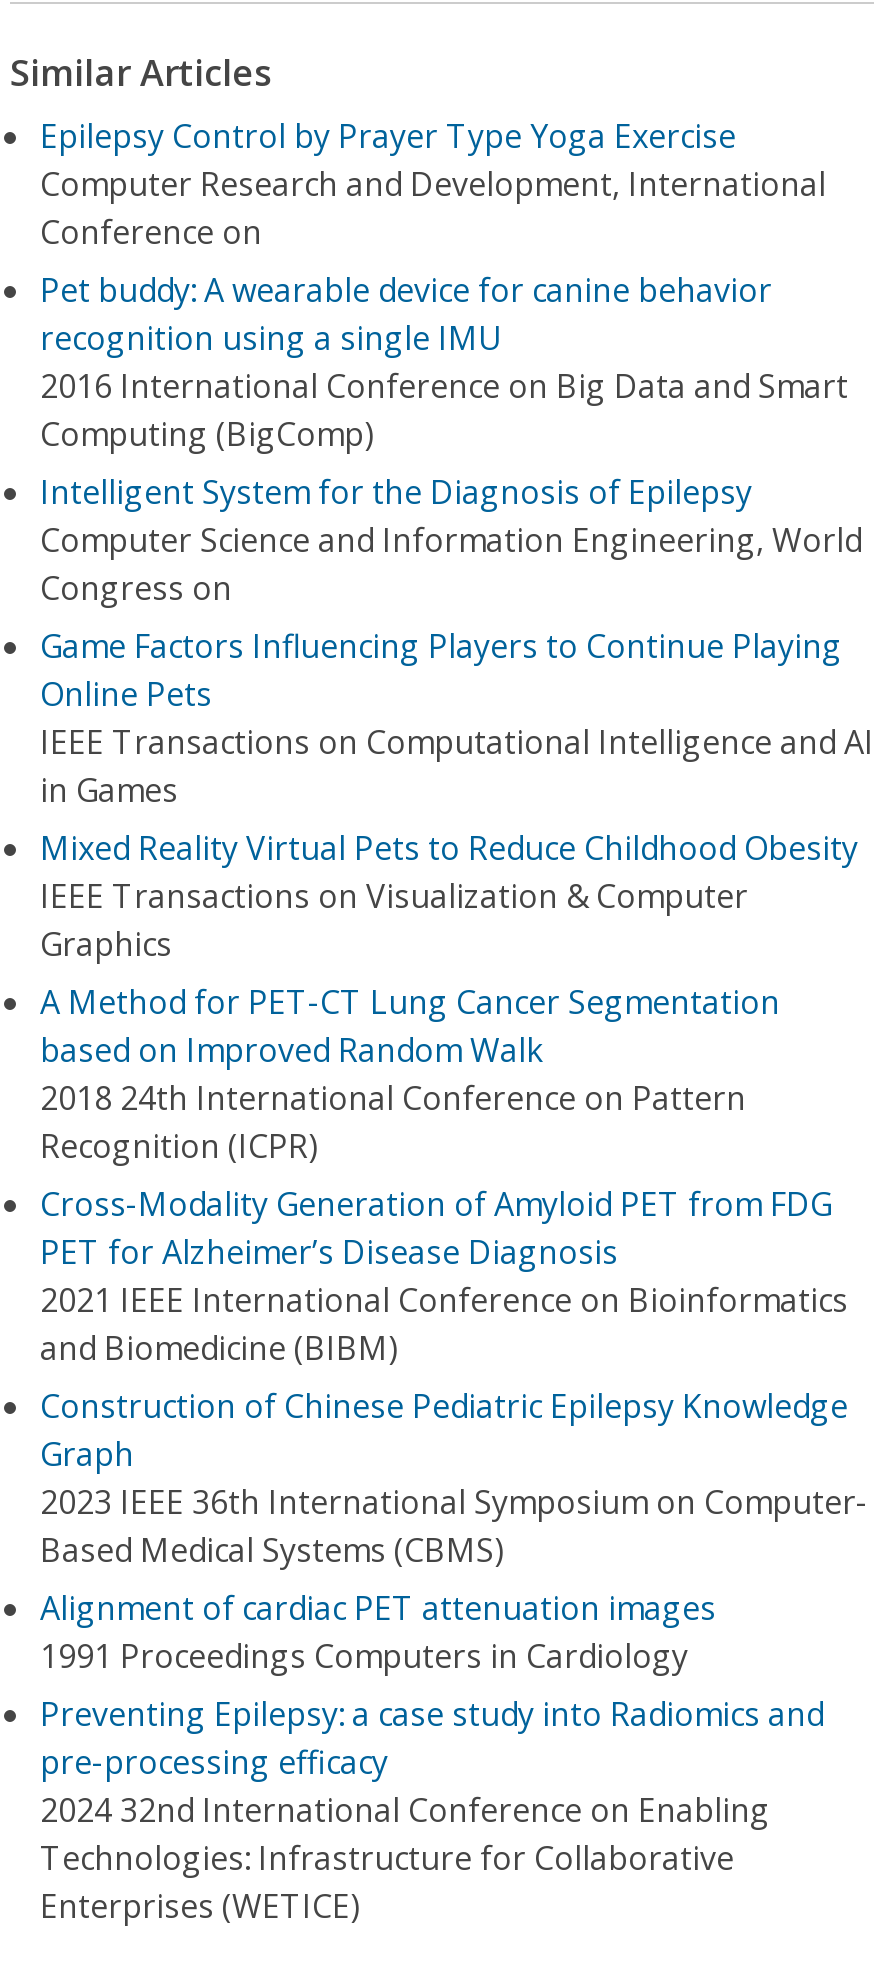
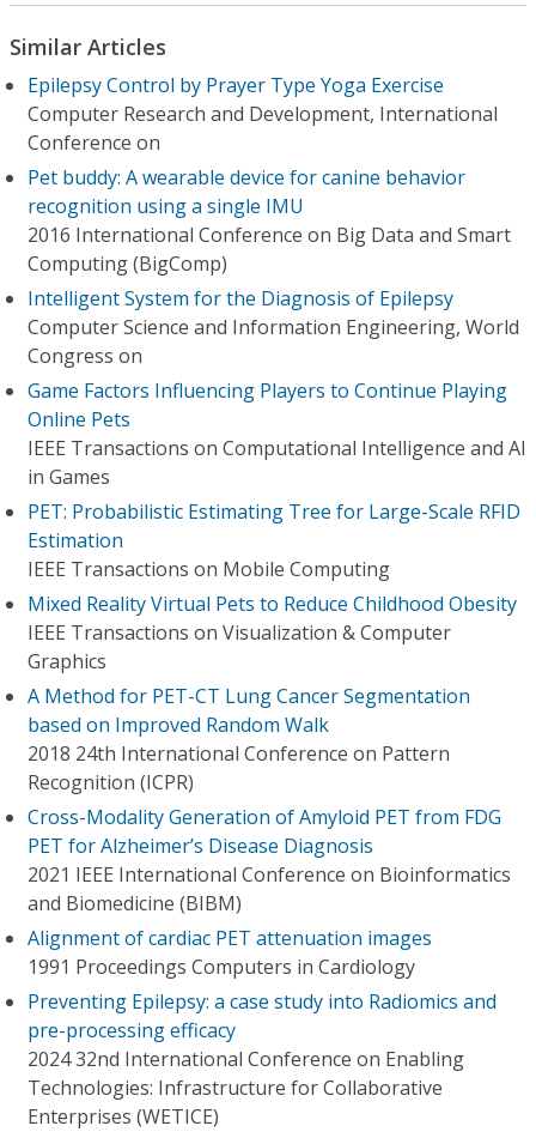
none -> [28,498,520,582] PET: Probabilistic Estimating Tree for Large-Scale RFID | Estimation | IEEE Transactions on Mobile Computing
moved [40,826,858,1370] -> [28,591,517,916]: Mixed Reality Virtual Pets to Reduce Childhood Obesity | IEEE Transactions on Visualization & Computer | Graphics | ... | 2021 IEEE International Conference on Bioinformatics | and Biomedicine (BIBM)
[40,1384,868,1572] Construction of Chinese Pediatric Epilepsy Knowledge | Graph | 2023 IEEE 36th International Symposium on Computer- | Based Medical Systems (CBMS) -> none

